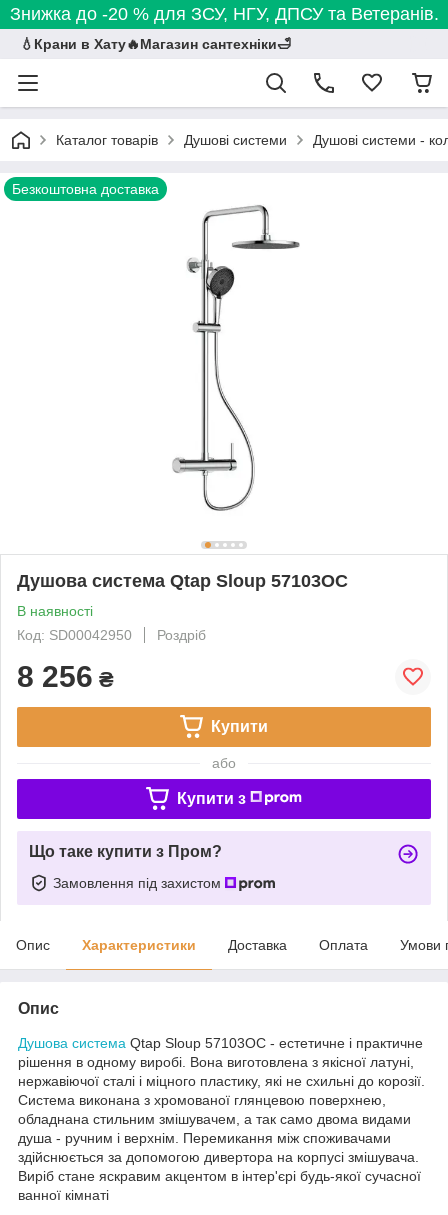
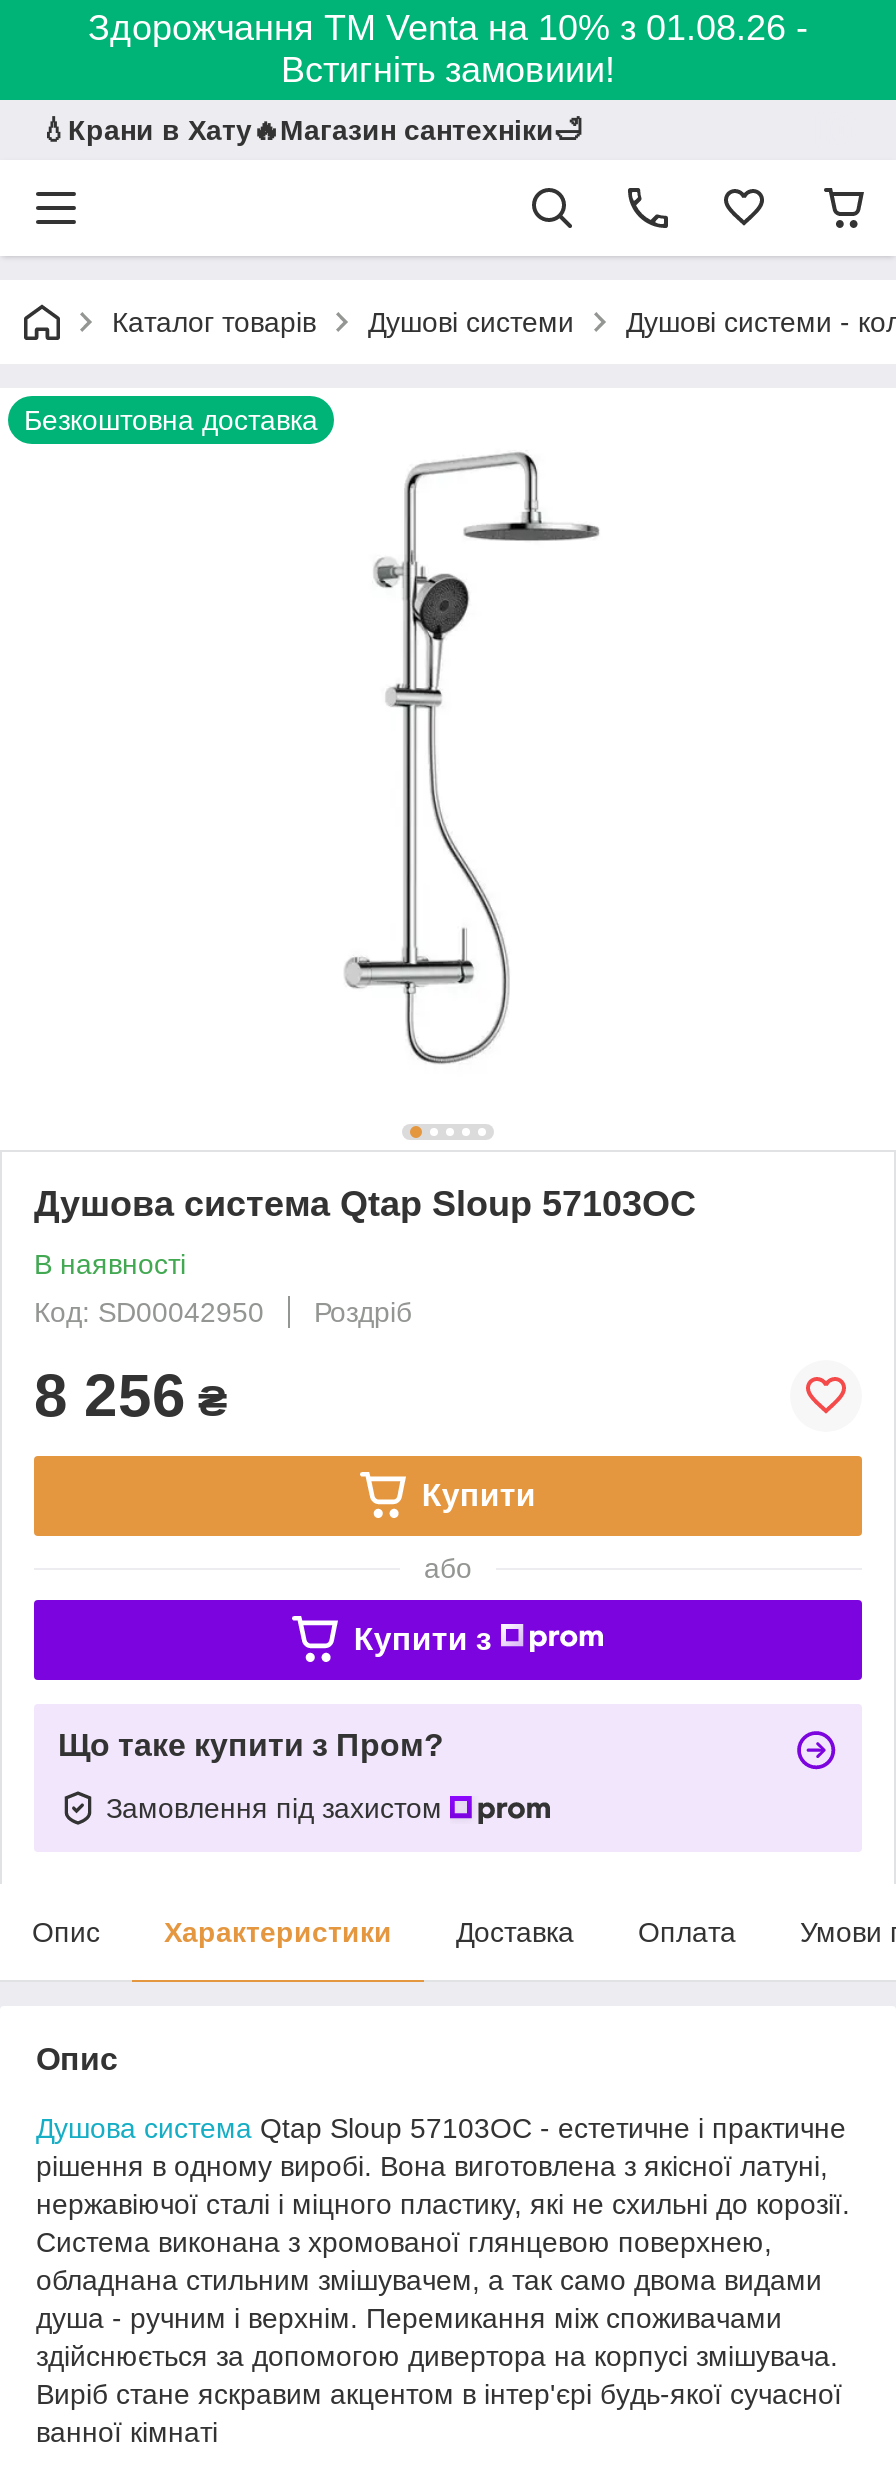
[9,4,438,24] Знижка до -20 % для ЗСУ, НГУ, ДПСУ та Ветеранів. -> [88,8,808,90] Здорожчання ТМ Venta на 10% з 01.08.26 - | Встигніть замовиии!

